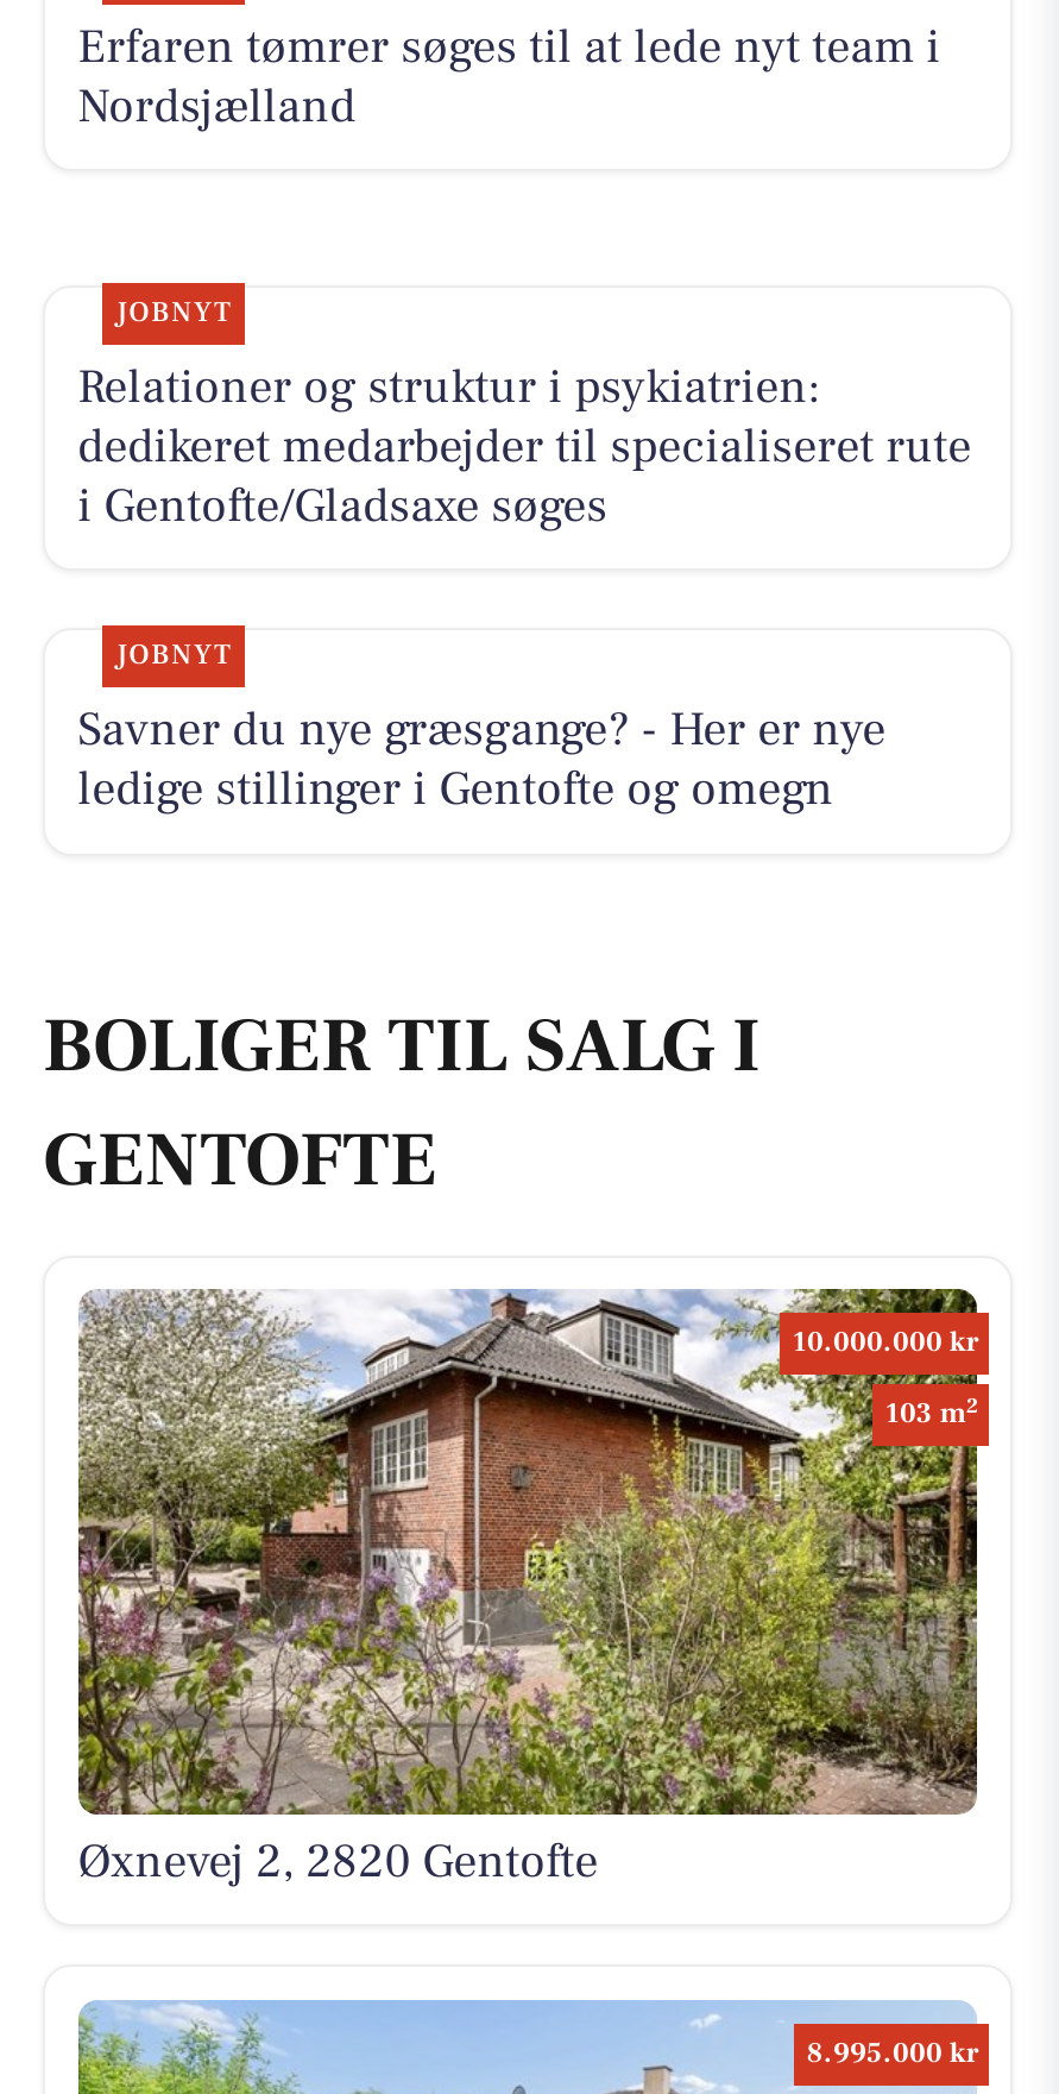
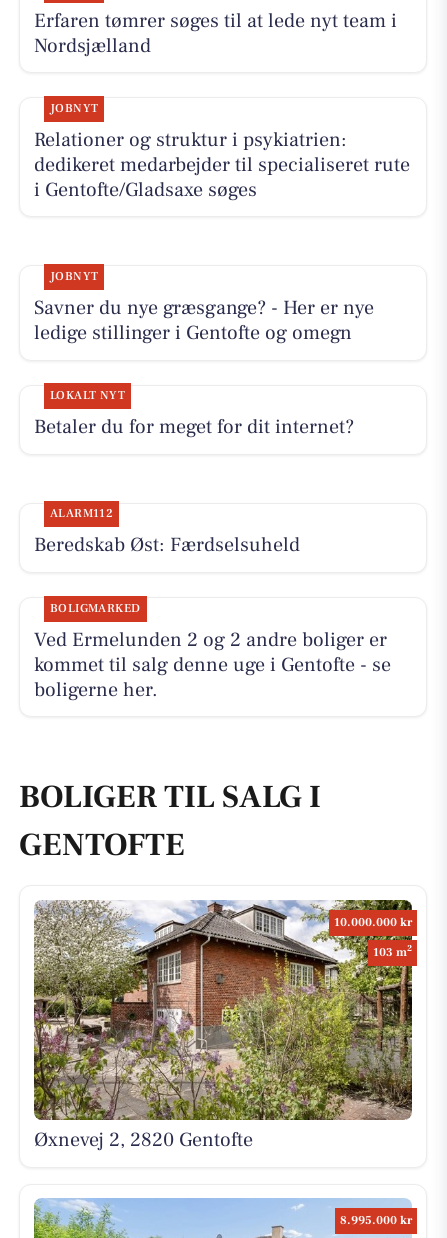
moved [77,294,971,537] -> [34,101,410,203]: JOBNYT | Relationer og struktur i psykiatrien: | dedikeret medarbejder til specialiseret rute | i Gentofte/Gladsaxe søges
none -> [34,388,354,440] LOKALT NYT | Betaler du for meget for dit internet?
none -> [34,506,391,703] ALARM112 | Beredskab Øst: Færdselsuheld | BOLIGMARKED | Ved Ermelunden 2 og 2 andre boliger er | kommet til salg denne uge i Gentofte - se | boligerne her.

